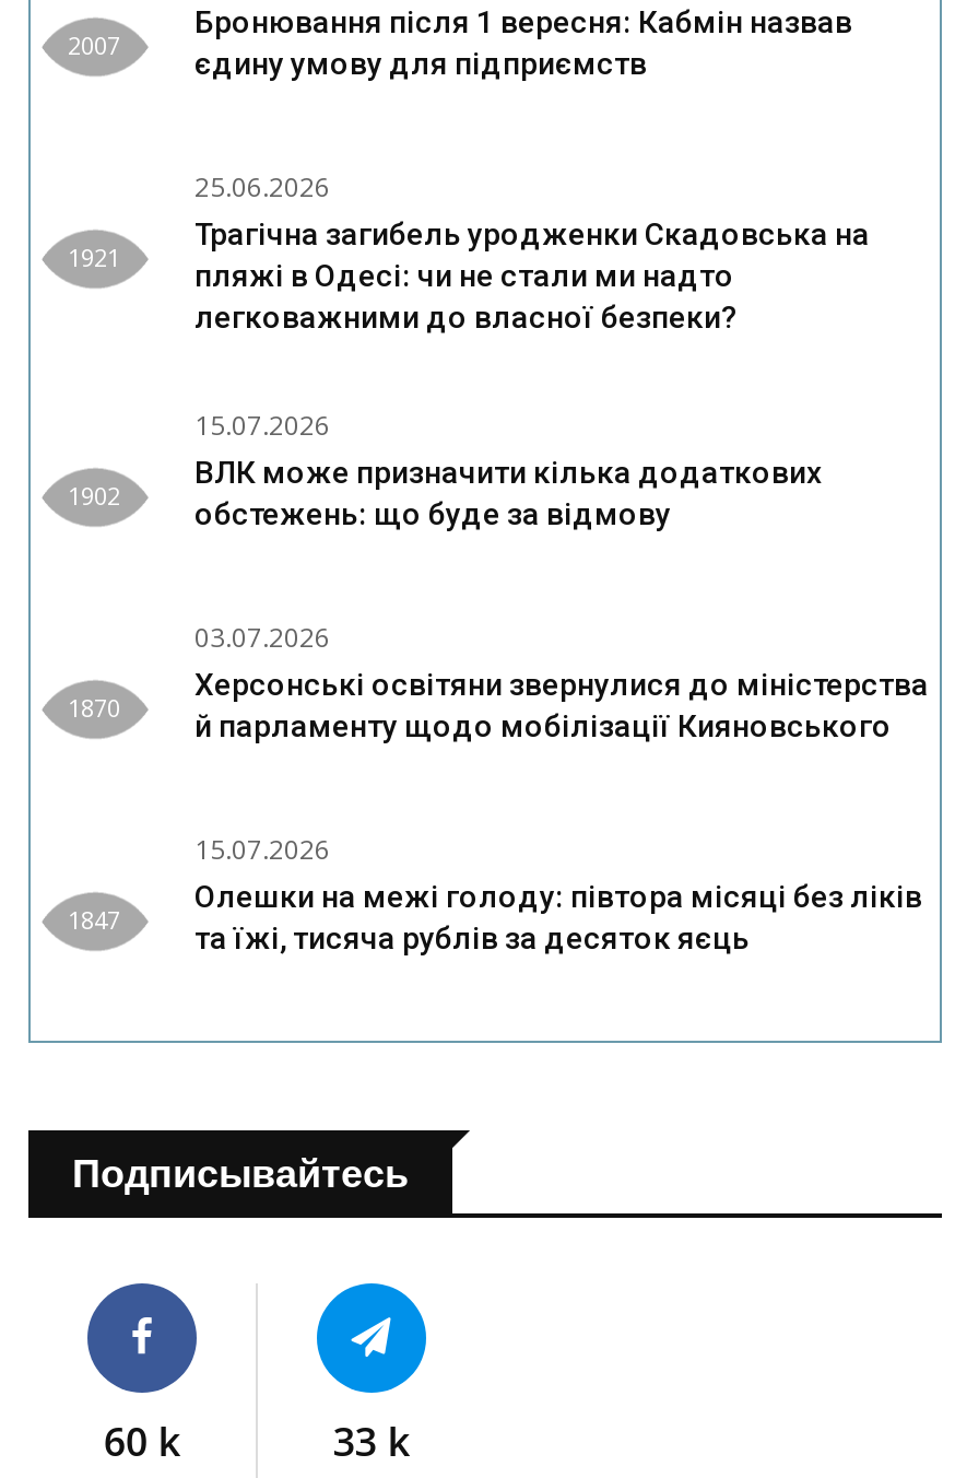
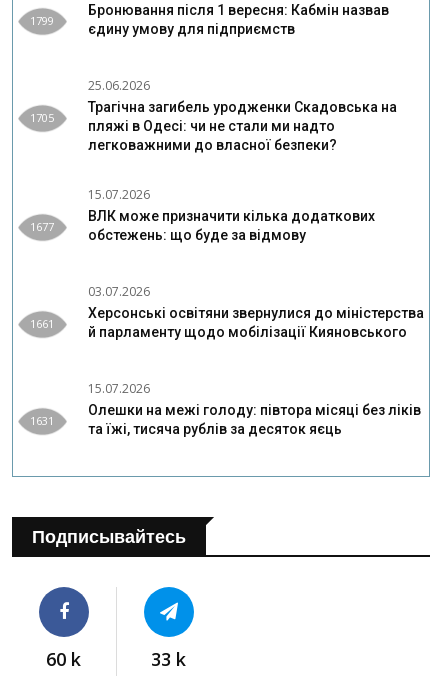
[68,29,120,62] 2007 -> [30,13,54,28] 1799
[68,241,120,274] 1921 -> [30,110,54,125] 1705
[68,479,120,512] 1902 -> [30,219,54,234] 1677
[68,691,120,724] 1870 -> [30,316,54,331] 1661
[68,903,120,936] 1847 -> [30,413,54,428] 1631

